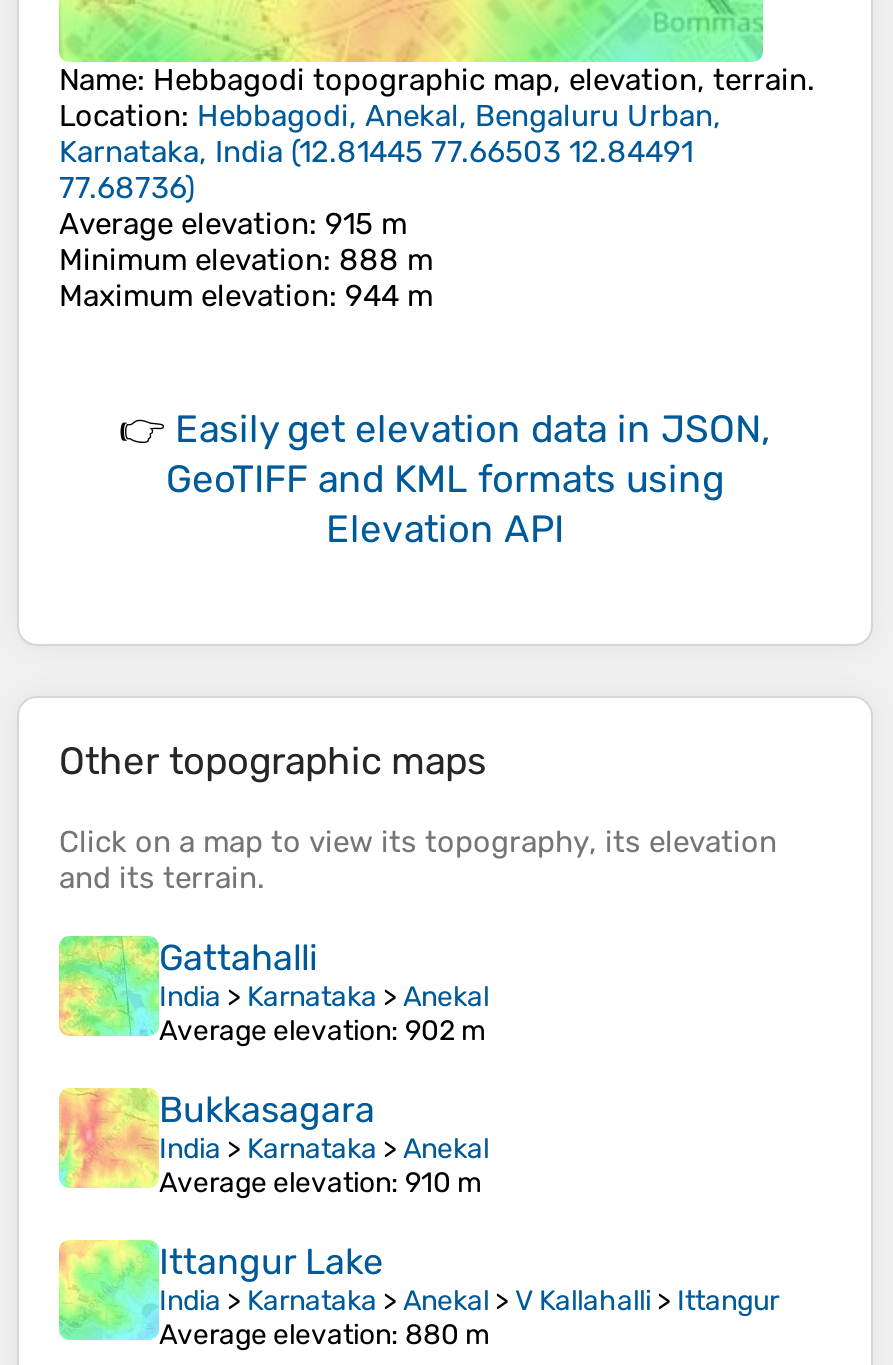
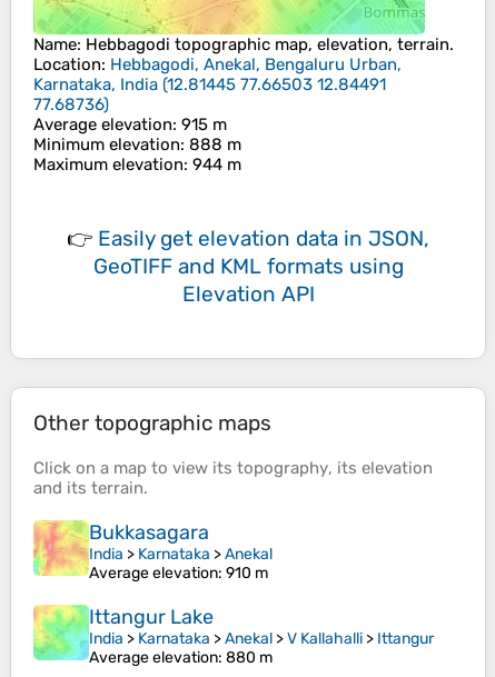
[57,934,489,1048] [image] | Gattahalli | India > Karnataka > Anekal | Average elevation: 902 m -> none

